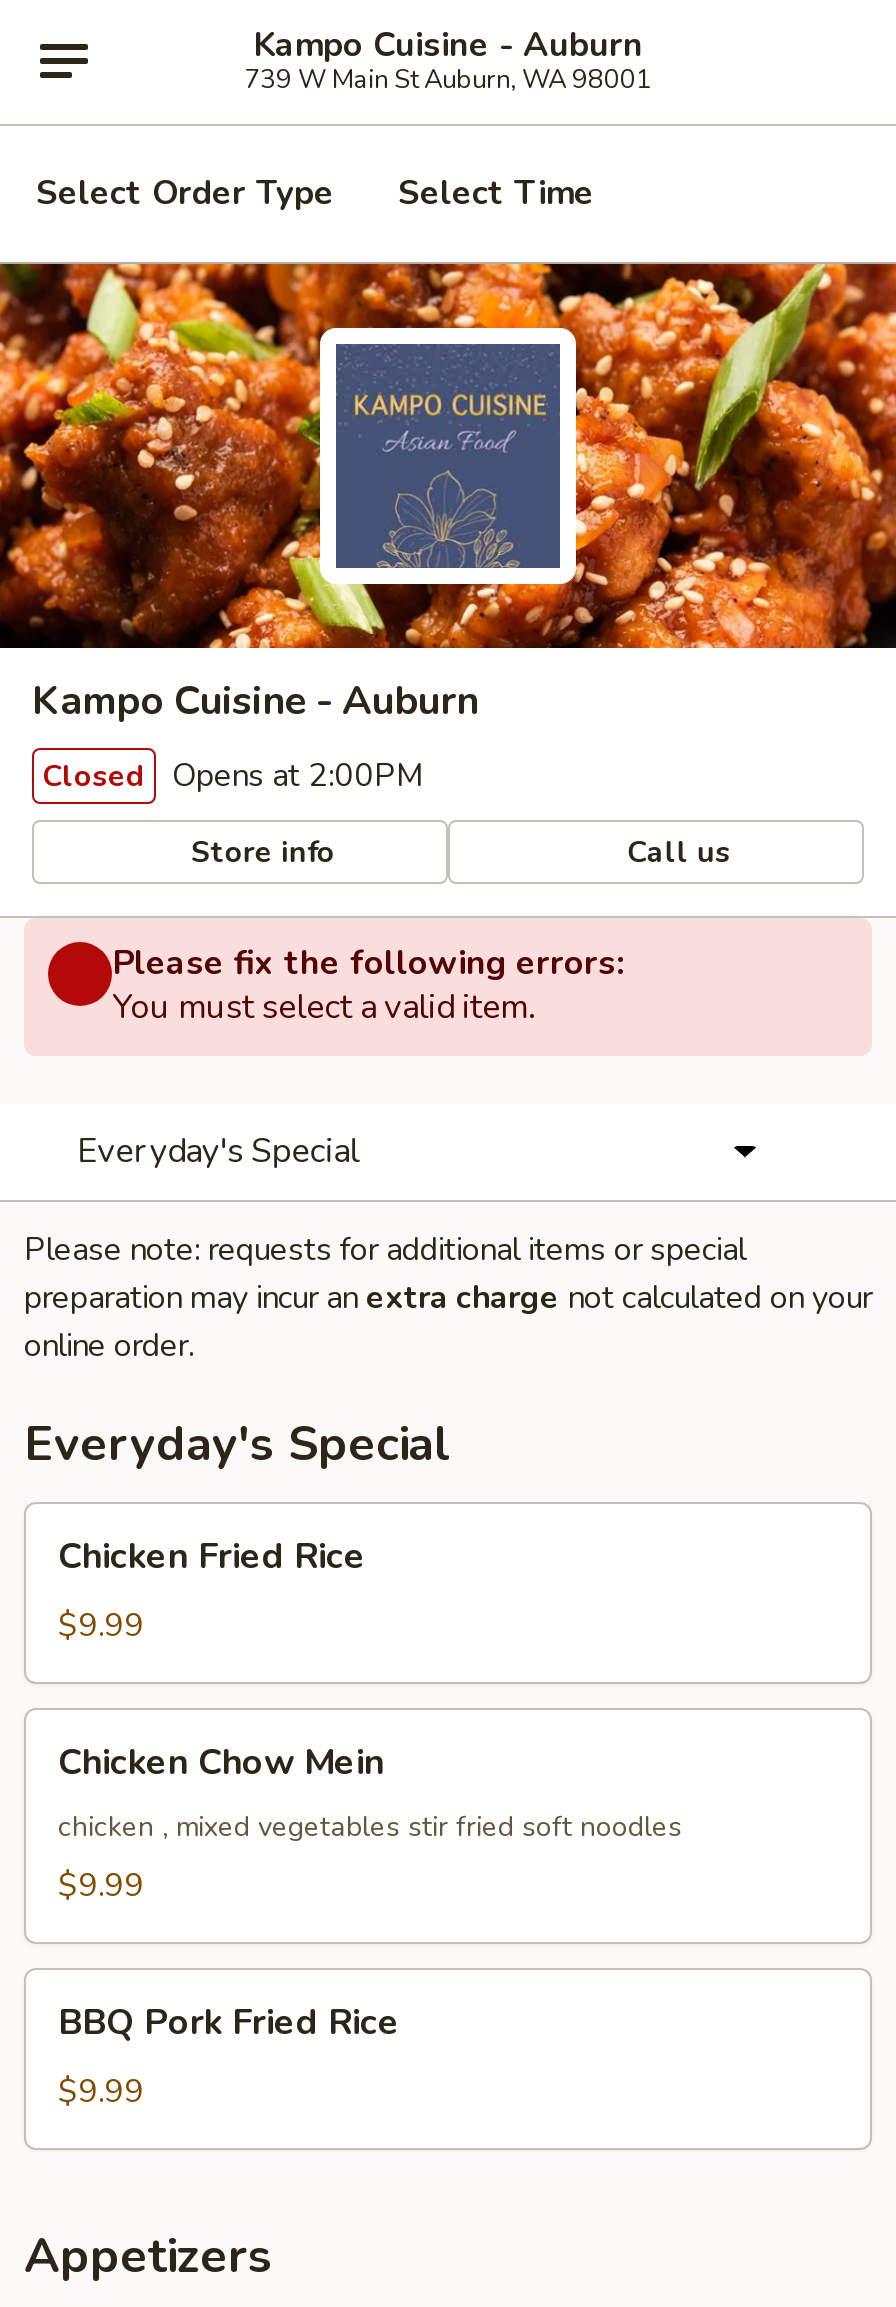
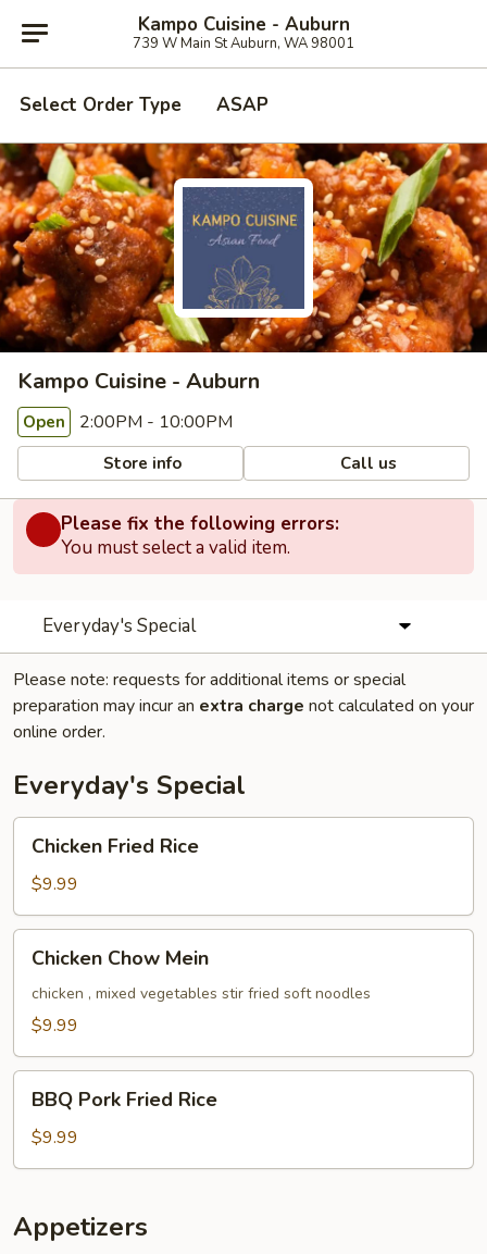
[398,170,594,216] Select Time -> [216,92,269,117] ASAP
[42,754,424,798] Closed Opens at 2:00PM -> [23,410,233,434] Open 2:00PM - 10:00PM

